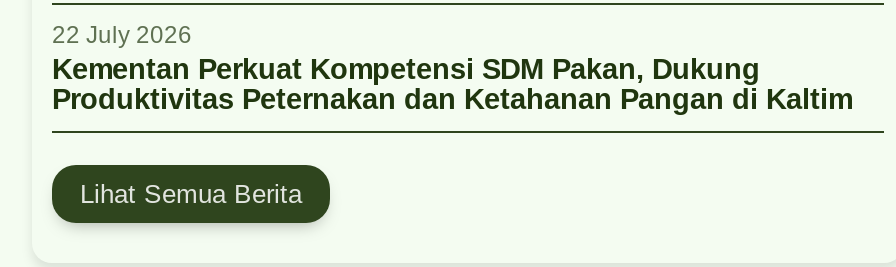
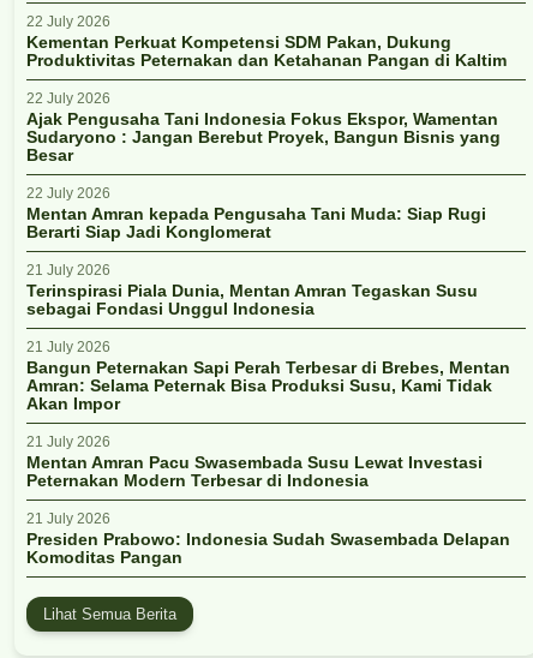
none -> [26,90,510,567] 22 July 2026 | Ajak Pengusaha Tani Indonesia Fokus Ekspor, Wamentan | Sudaryono : Jangan Berebut Proyek, Bangun Bisnis yang | Besar | 22 July 2026 | Mentan Amran kepada Pengusaha Tani Muda: Siap Rugi | Berarti Siap Jadi Konglomerat | 21 July 2026 | Terinspirasi Piala Dunia, Mentan Amran Tegaskan Susu | sebagai Fondasi Unggul Indonesia | 21 July 2026 | Bangun Peternakan Sapi Perah Terbesar di Brebes, Mentan | Amran: Selama Peternak Bisa Produksi Susu, Kami Tidak | Akan Impor | 21 July 2026 | Mentan Amran Pacu Swasembada Susu Lewat Investasi | Peternakan Modern Terbesar di Indonesia | 21 July 2026 | Presiden Prabowo: Indonesia Sudah Swasembada Delapan | Komoditas Pangan

